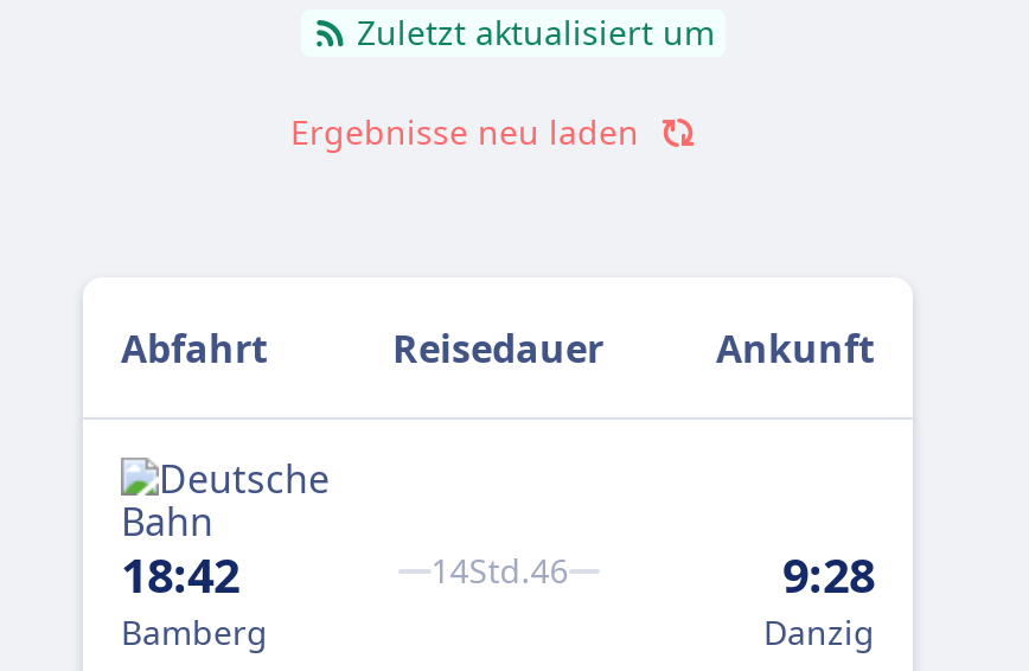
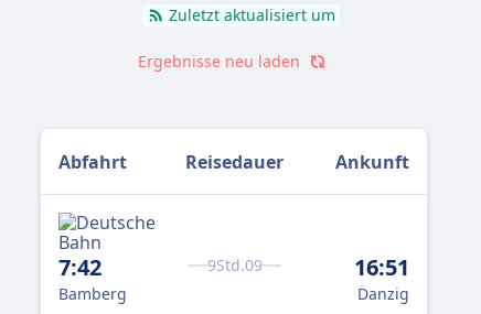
[121,543,239,607] 18:42 -> [58,252,101,282] 7:42
[431,543,875,607] 14Std.46 | 9:28 -> [207,252,409,282] 9Std.09 | 16:51

